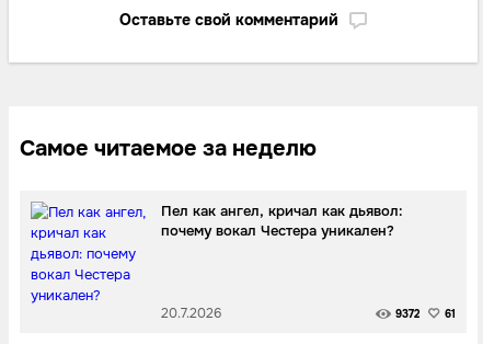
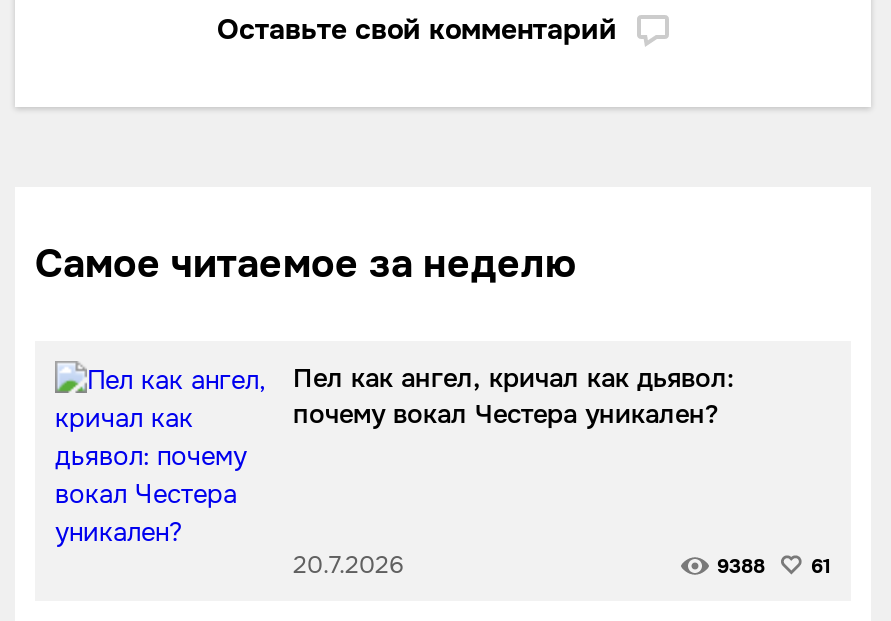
[395,306,456,320] 9372 61 -> [717,552,831,578] 9388 61

